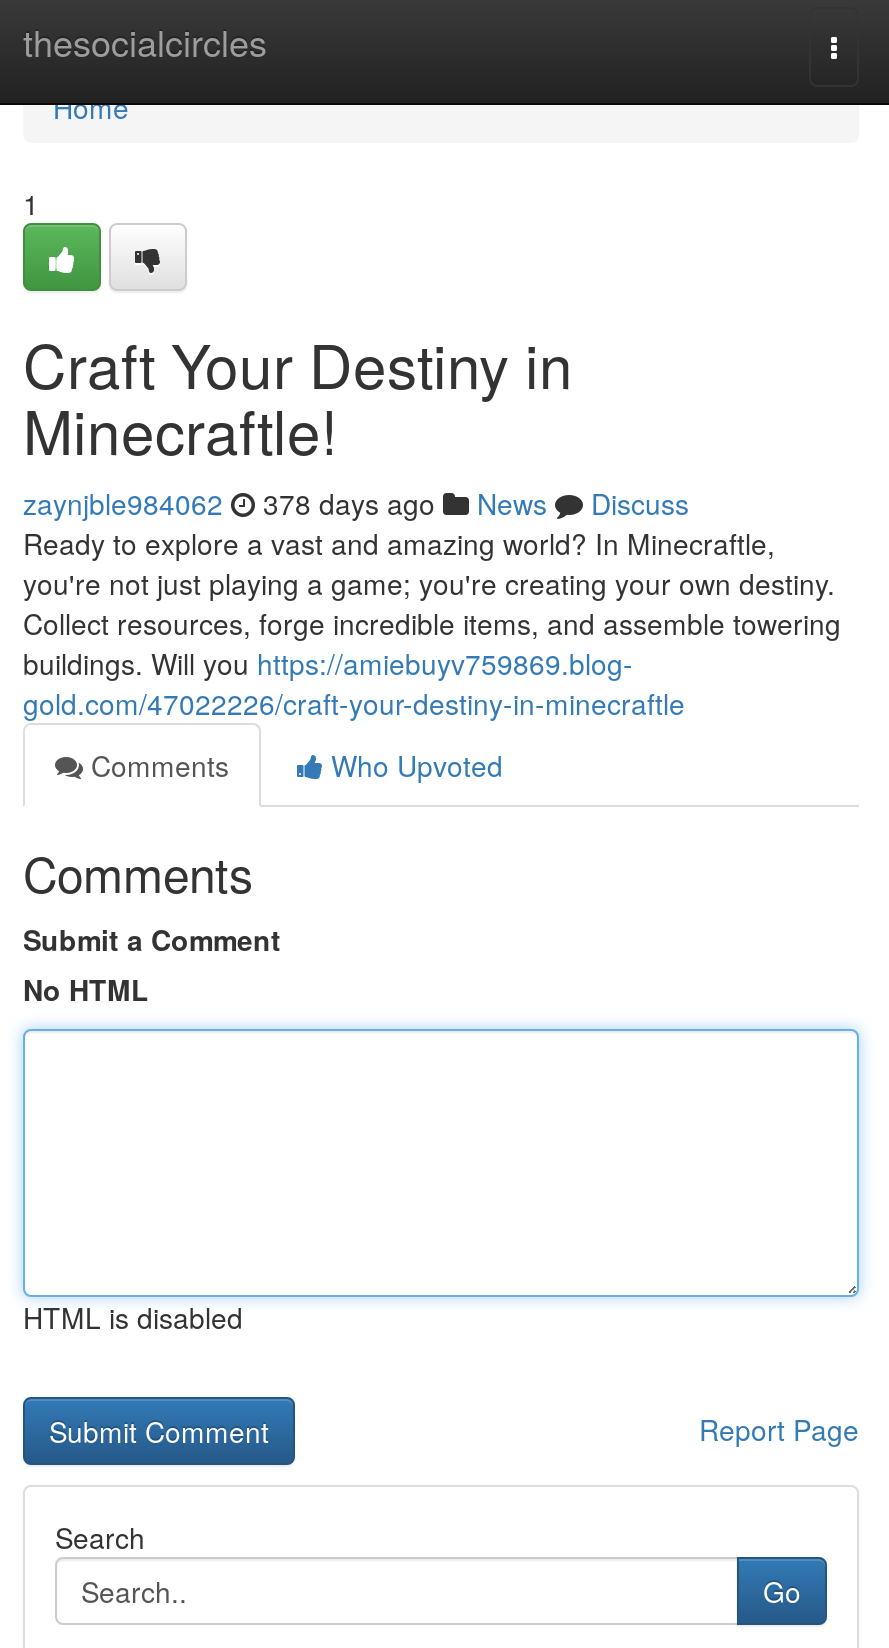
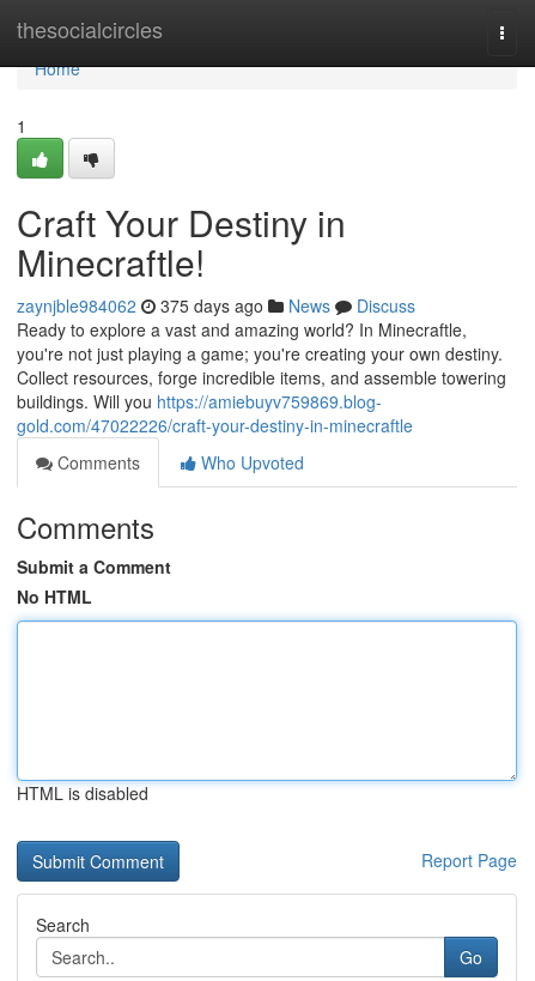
[23,483,689,523] zaynjble984062 378 days ago News Discuss -> [17,293,415,317] zaynjble984062 375 days ago News Discuss

